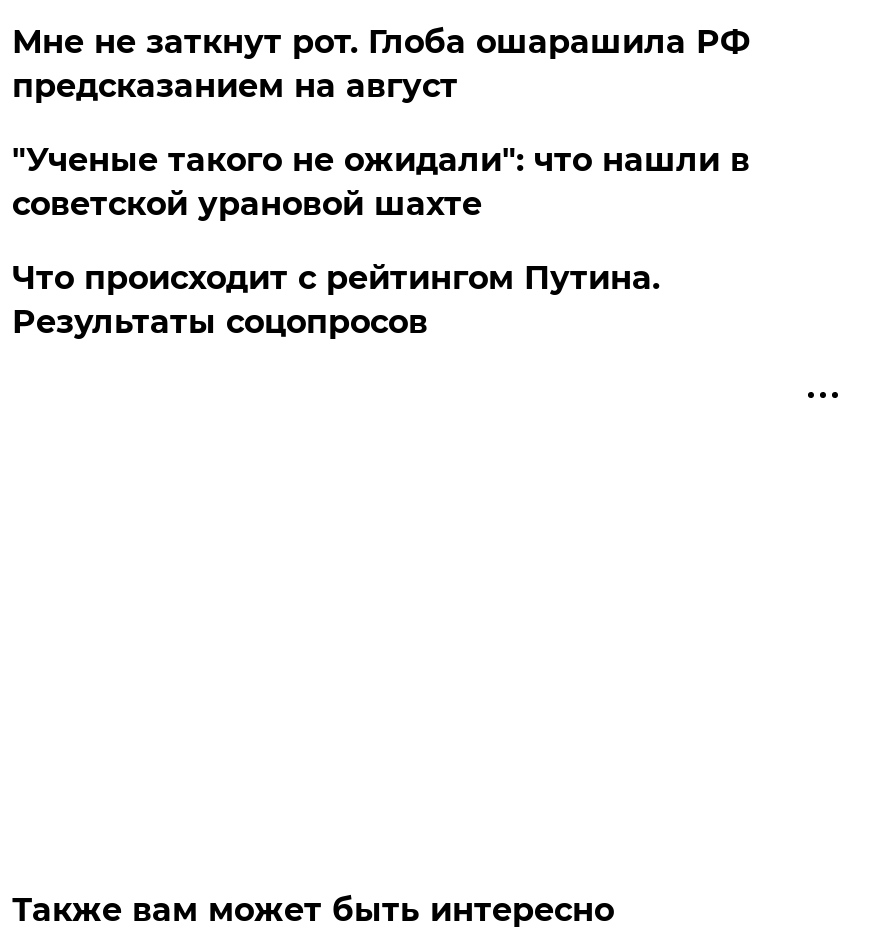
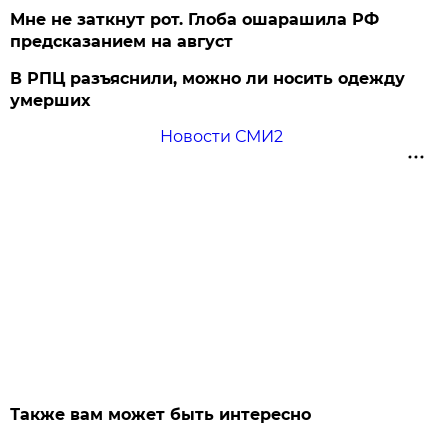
[12,141,750,223] "Ученые такого не ожидали": что нашли в | советской урановой шахте -> [10,69,405,110] В РПЦ разъяснили, можно ли носить одежду | умерших
[12,259,660,341] Что происходит с рейтингом Путина. | Результаты соцопросов -> [160,127,283,146] Новости СМИ2

